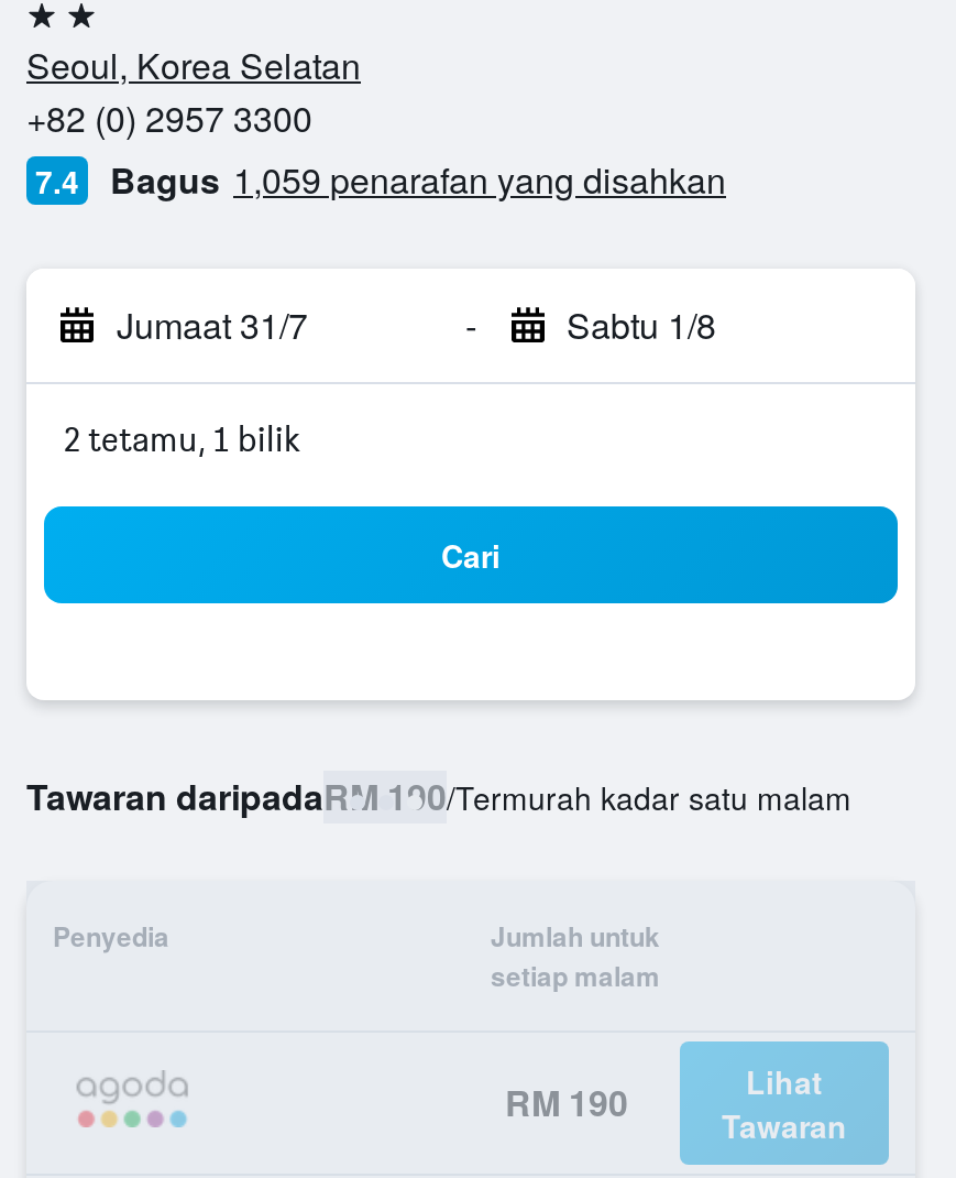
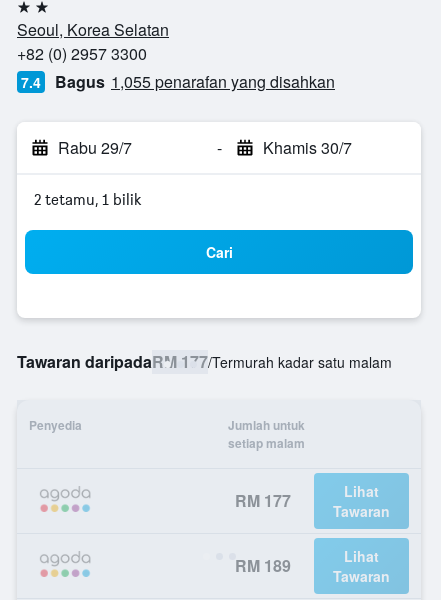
[110,154,726,205] Bagus 1,059 penarafan yang disahkan -> [55,70,335,93] Bagus 1,055 penarafan yang disahkan
[117,299,308,350] Jumaat 31/7 -> [58,136,132,159] Rabu 29/7
[567,299,716,350] Sabtu 1/8 -> [262,136,351,159] Khamis 30/7
[26,771,851,821] Tawaran daripadaRM 190/Termurah kadar satu malam -> [17,350,392,373] Tawaran daripadaRM 177/Termurah kadar satu malam
[505,1077,628,1127] RM 190 -> [234,481,390,577] RM 177 | Lihat | Tawaran | RM 189

